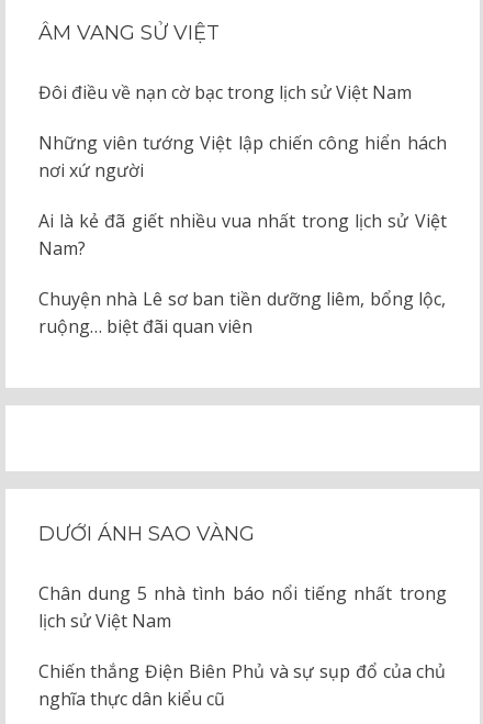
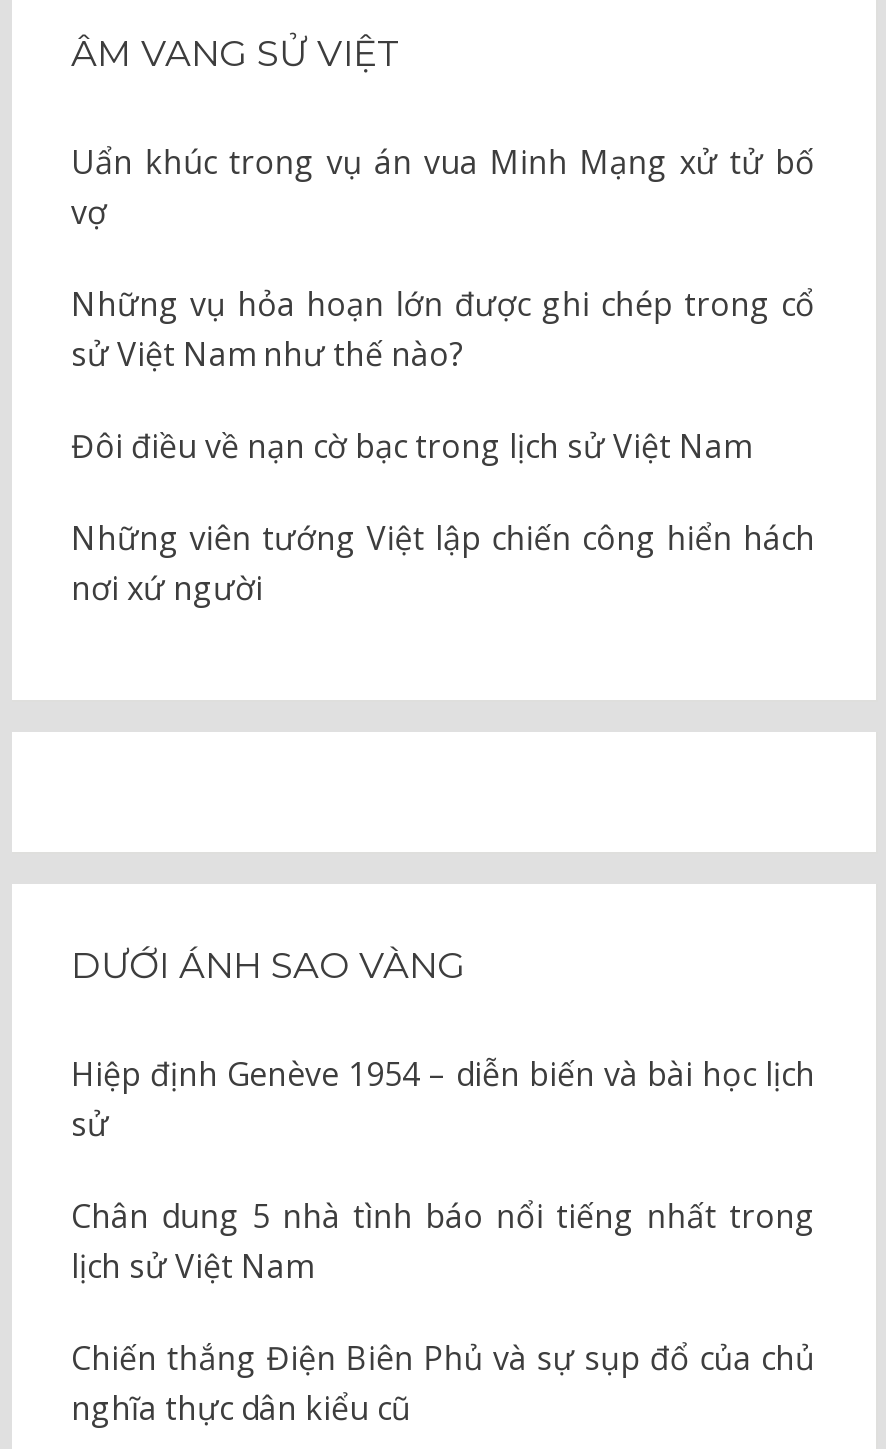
none -> [71,140,815,376] Uẩn khúc trong vụ án vua Minh Mạng xử tử bố | vợ | Những vụ hỏa hoạn lớn được ghi chép trong cổ | sử Việt Nam như thế nào?
moved [38,80,446,182] -> [71,424,815,610]: Đôi điều về nạn cờ bạc trong lịch sử Việt Nam | Những viên tướng Việt lập chiến công hiển hách | nơi xứ người
[38,209,446,338] Ai là kẻ đã giết nhiều vua nhất trong lịch sử Việt | Nam? | Chuyện nhà Lê sơ ban tiền dưỡng liêm, bổng lộc, | ruộng… biệt đãi quan viên -> none
none -> [71,1052,815,1146] Hiệp định Genève 1954 – diễn biến và bài học lịch | sử

